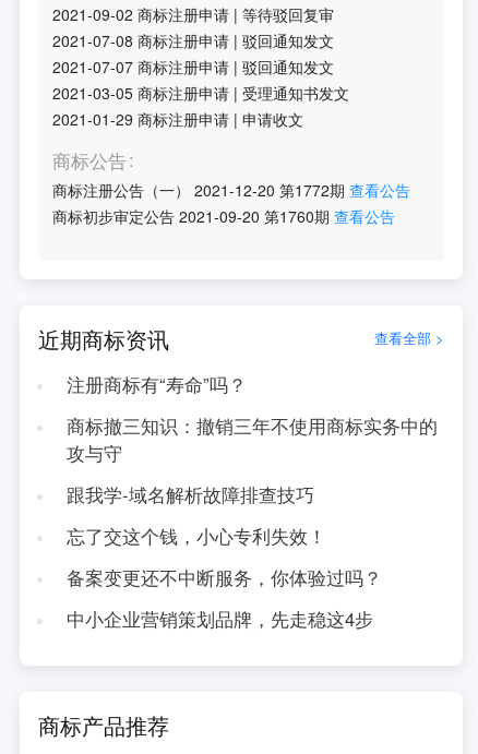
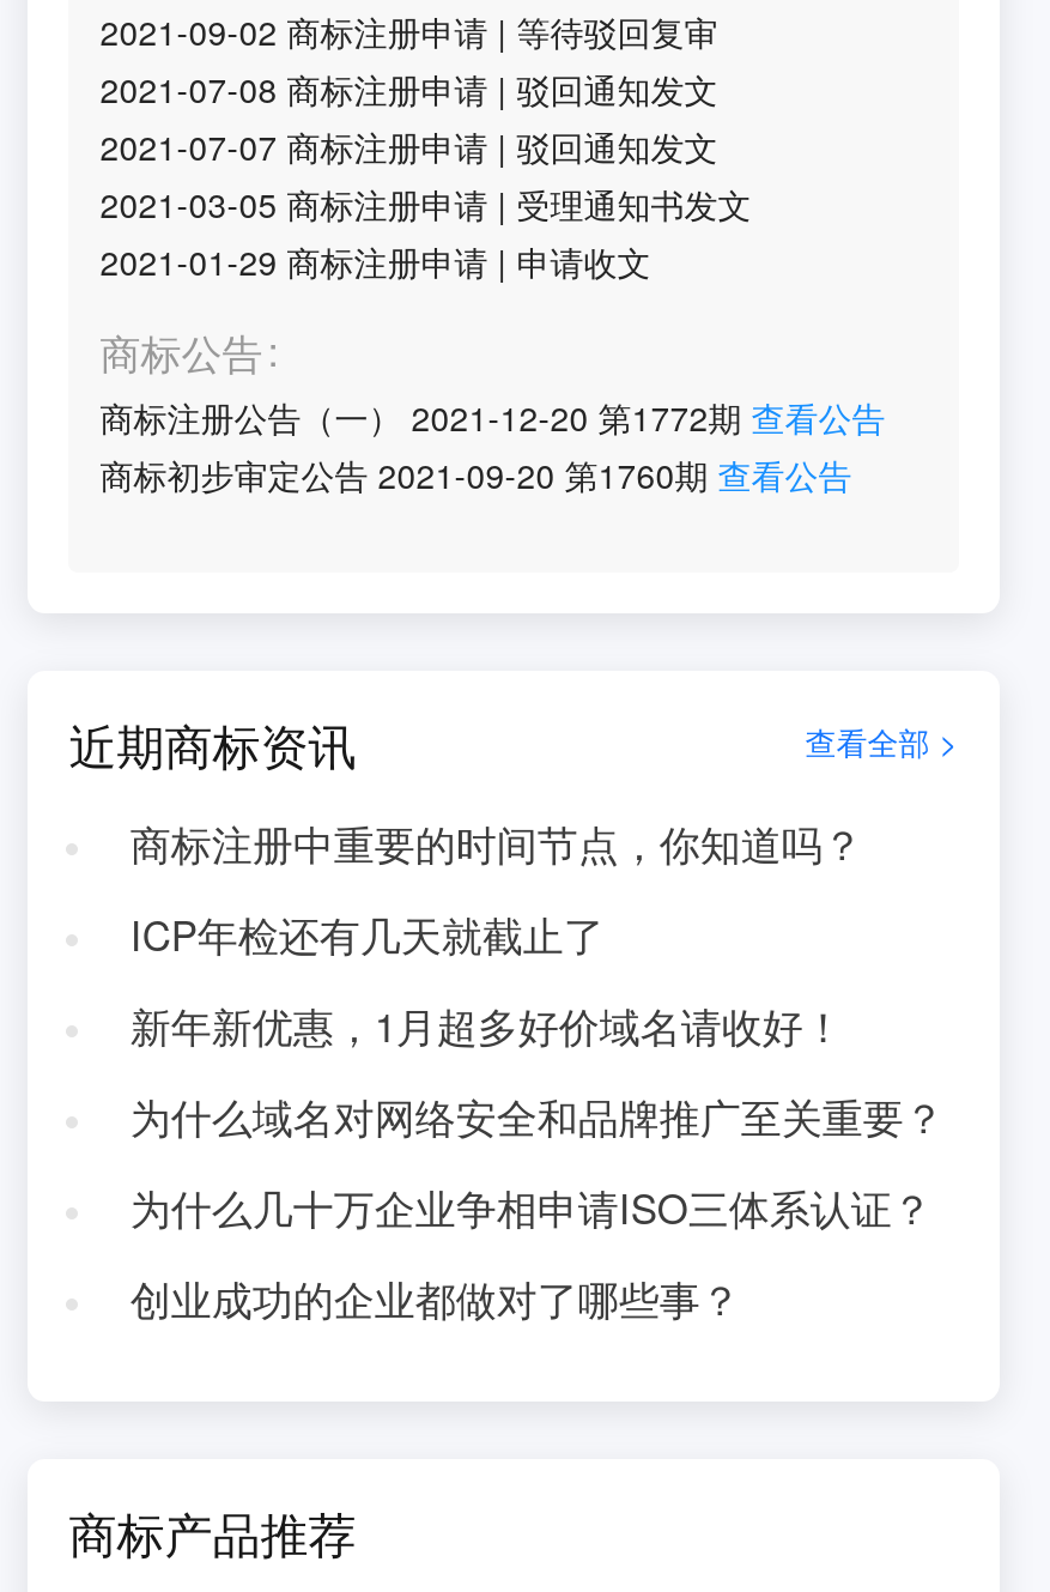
[66,371,246,397] 注册商标有“寿命”吗？ -> [130,815,863,872] 商标注册中重要的时间节点，你知道吗？
[66,412,437,466] 商标撤三知识：撤销三年不使用商标实务中的 | 攻与守 -> [130,906,604,963] ICP年检还有几天就截止了
[66,481,314,507] 跟我学-域名解析故障排查技巧 -> [130,997,844,1054] 新年新优惠，1月超多好价域名请收好！
[66,523,326,549] 忘了交这个钱，小心专利失效！ -> [130,1088,944,1145] 为什么域名对网络安全和品牌推广至关重要？
[66,564,382,590] 备案变更还不中断服务，你体验过吗？ -> [130,1178,932,1236] 为什么几十万企业争相申请ISO三体系认证？
[66,605,373,632] 中小企业营销策划品牌，先走稳这4步 -> [130,1270,741,1327] 创业成功的企业都做对了哪些事？

